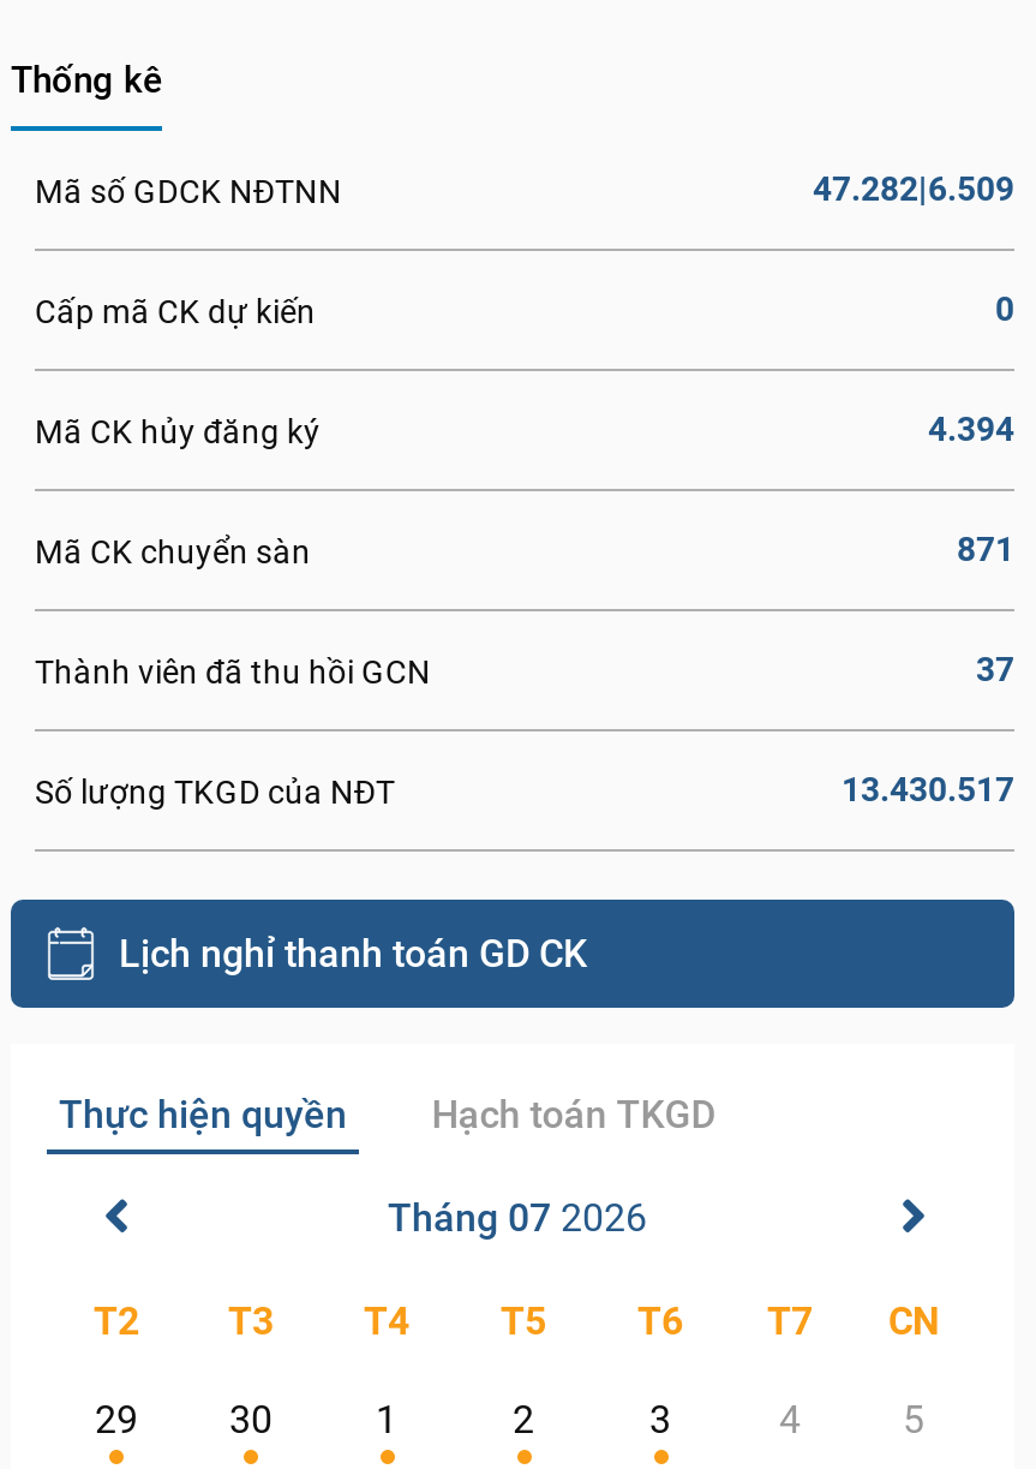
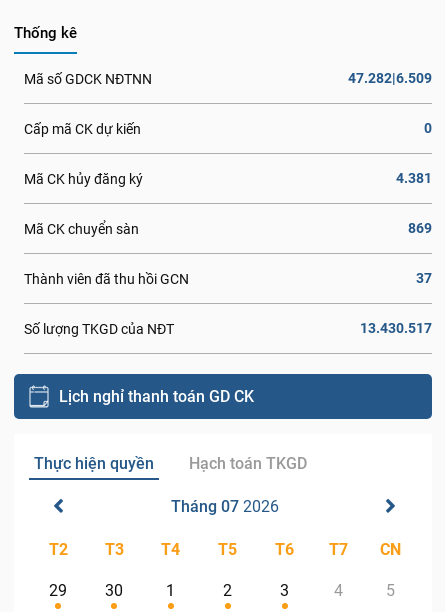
[928,410,1014,448] 4.394 -> [396,170,432,186] 4.381
[957,530,1014,568] 871 -> [408,220,432,236] 869

